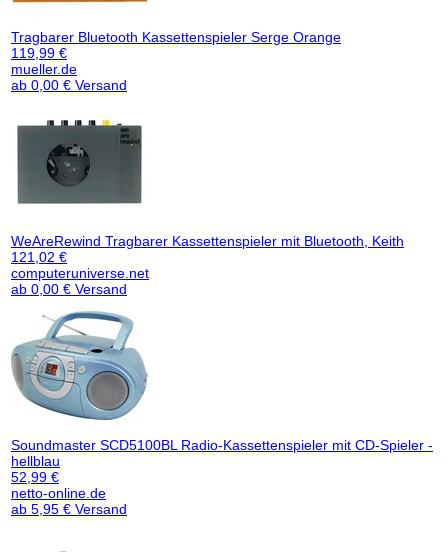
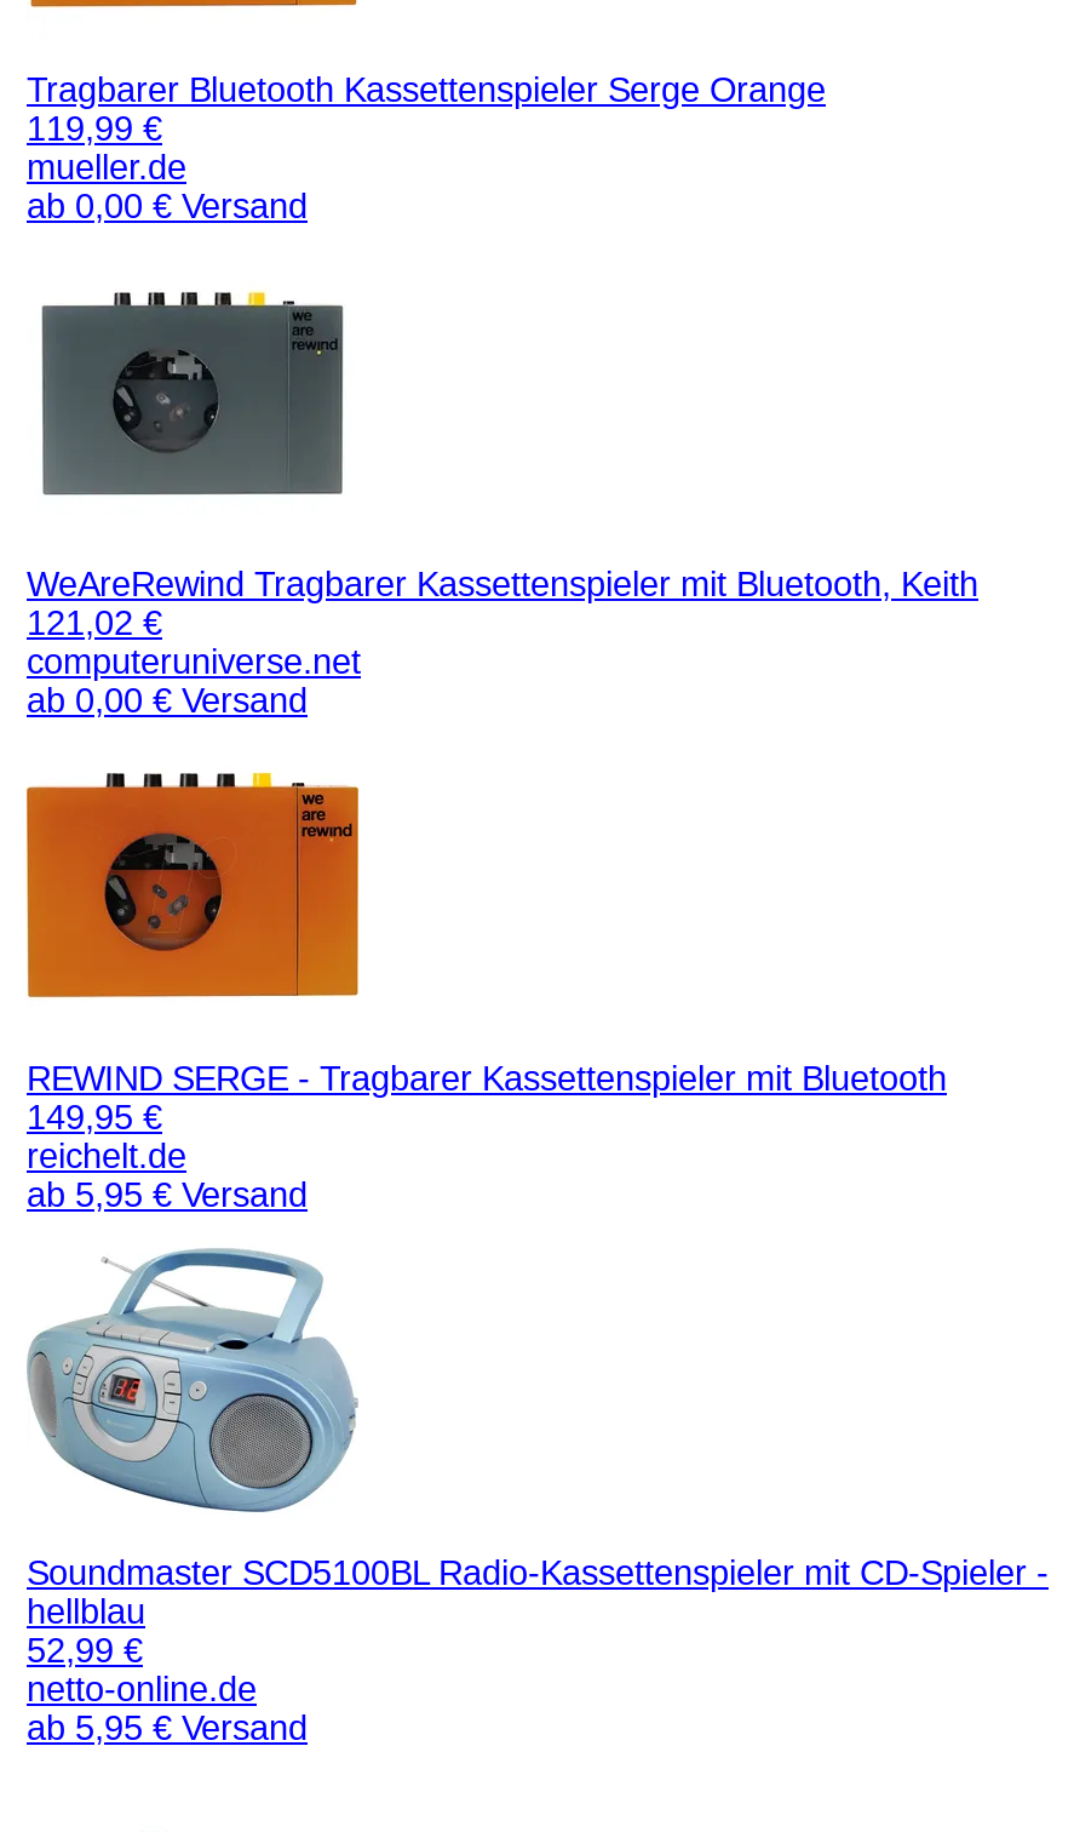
none -> [24,771,947,1214] [image] | REWIND SERGE - Tragbarer Kassettenspieler mit Bluetooth | 149,95 € | reichelt.de | ab 5,95 € Versand

